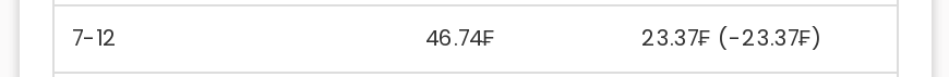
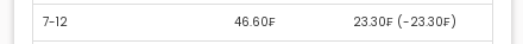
[425,22,495,54] 46.74₣ -> [234,13,275,31] 46.60₣
[641,22,822,54] 23.37₣ (-23.37₣) -> [353,13,456,31] 23.30₣ (-23.30₣)

